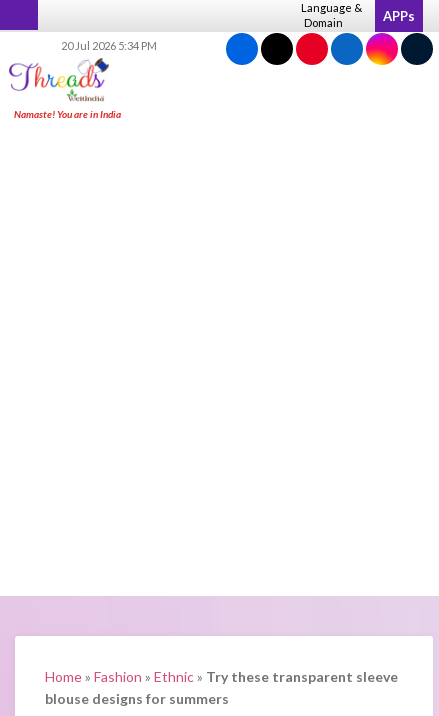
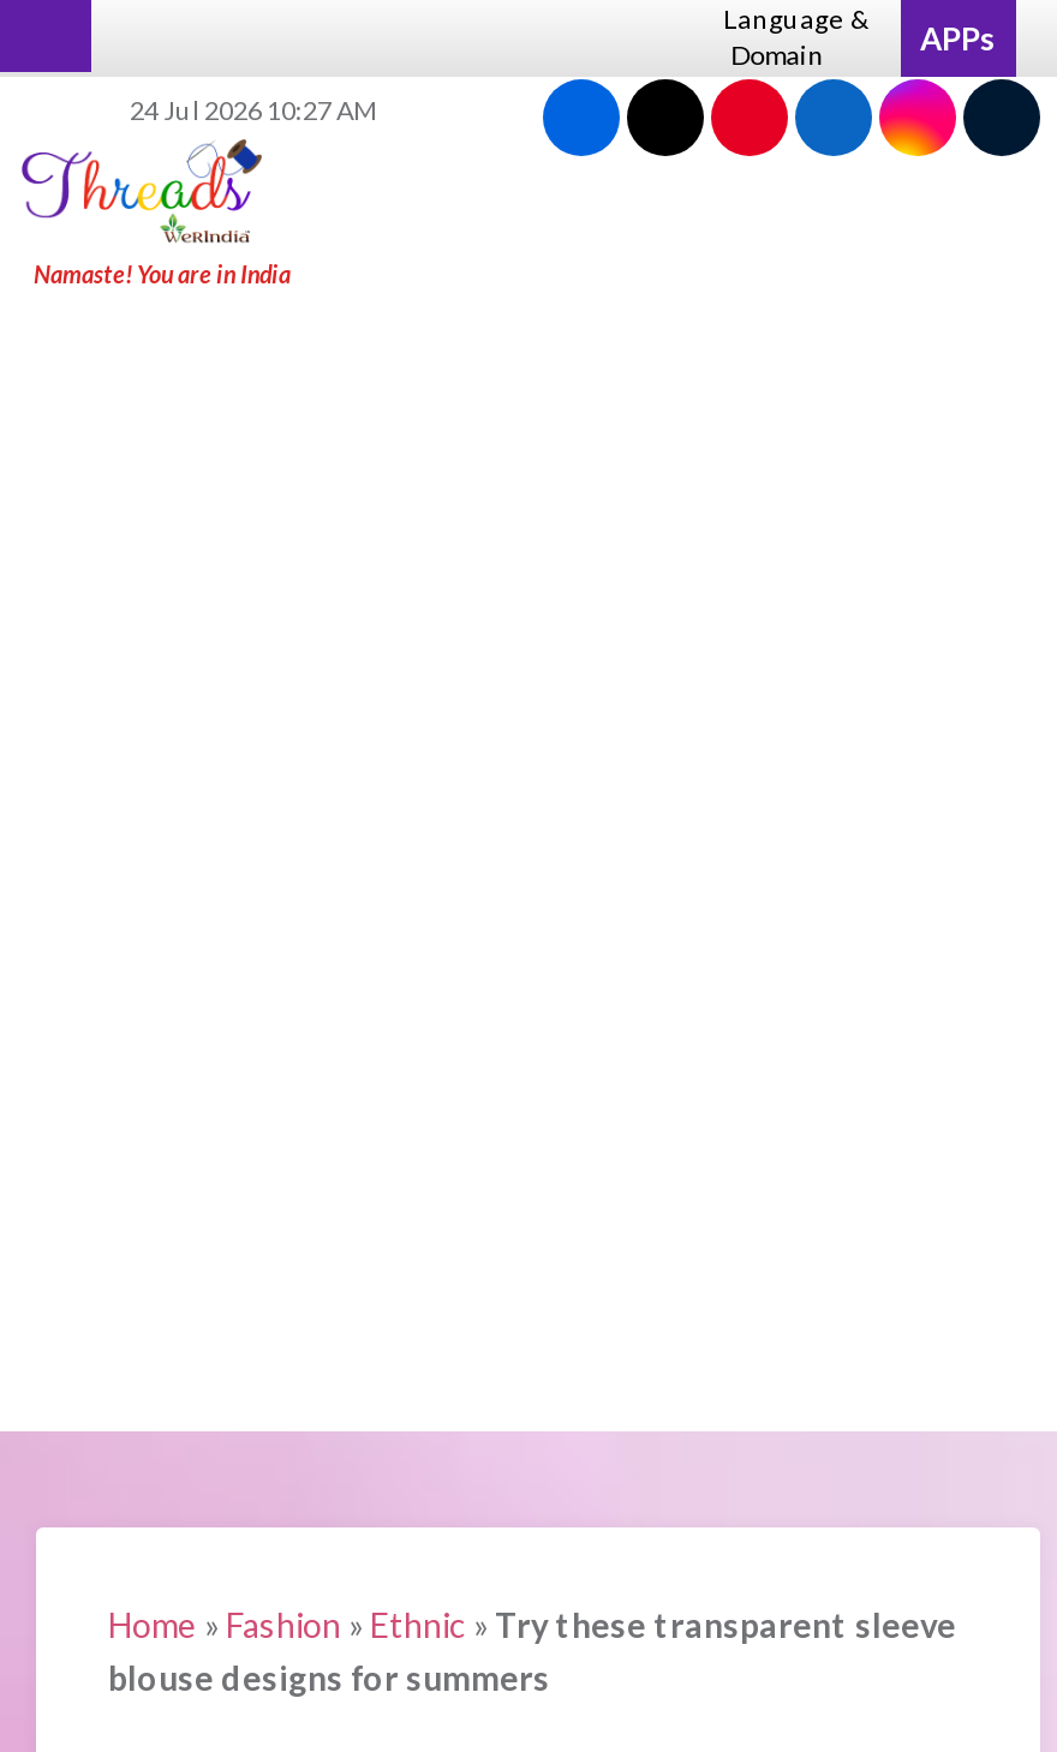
[61,39,157,52] 20 Jul 2026 5:34 PM -> [130,94,377,125] 24 Jul 2026 10:27 AM

